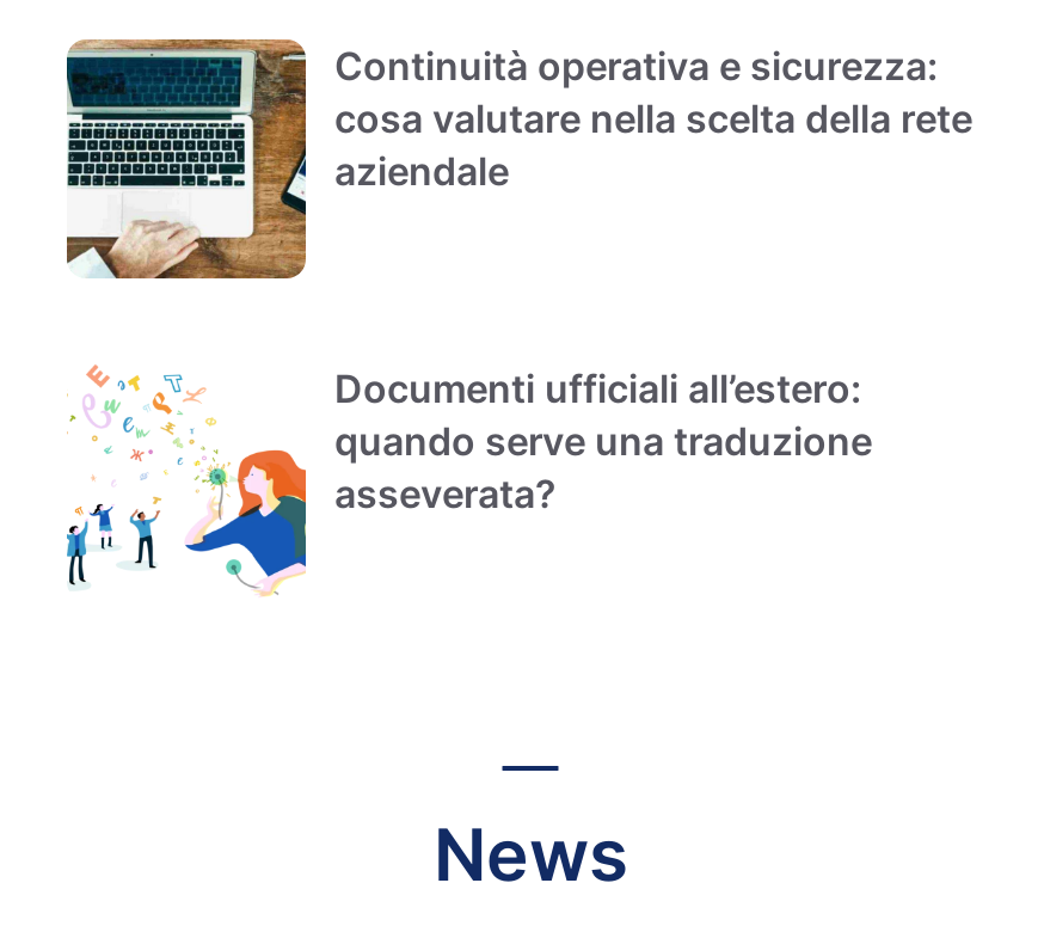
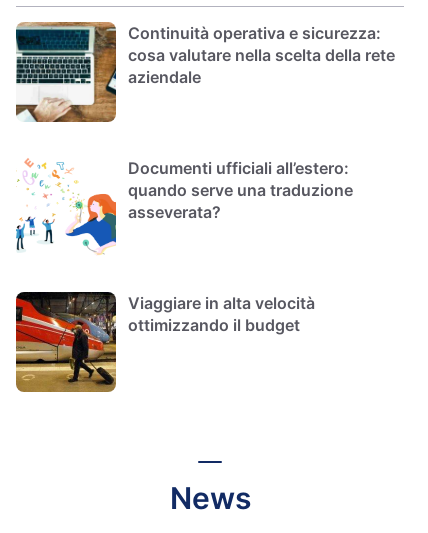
none -> [15,291,315,393] [image] | Viaggiare in alta velocità | ottimizzando il budget

